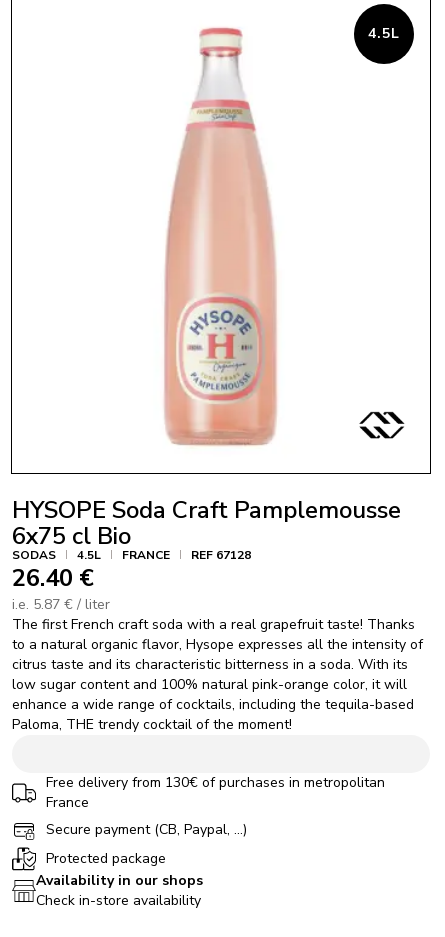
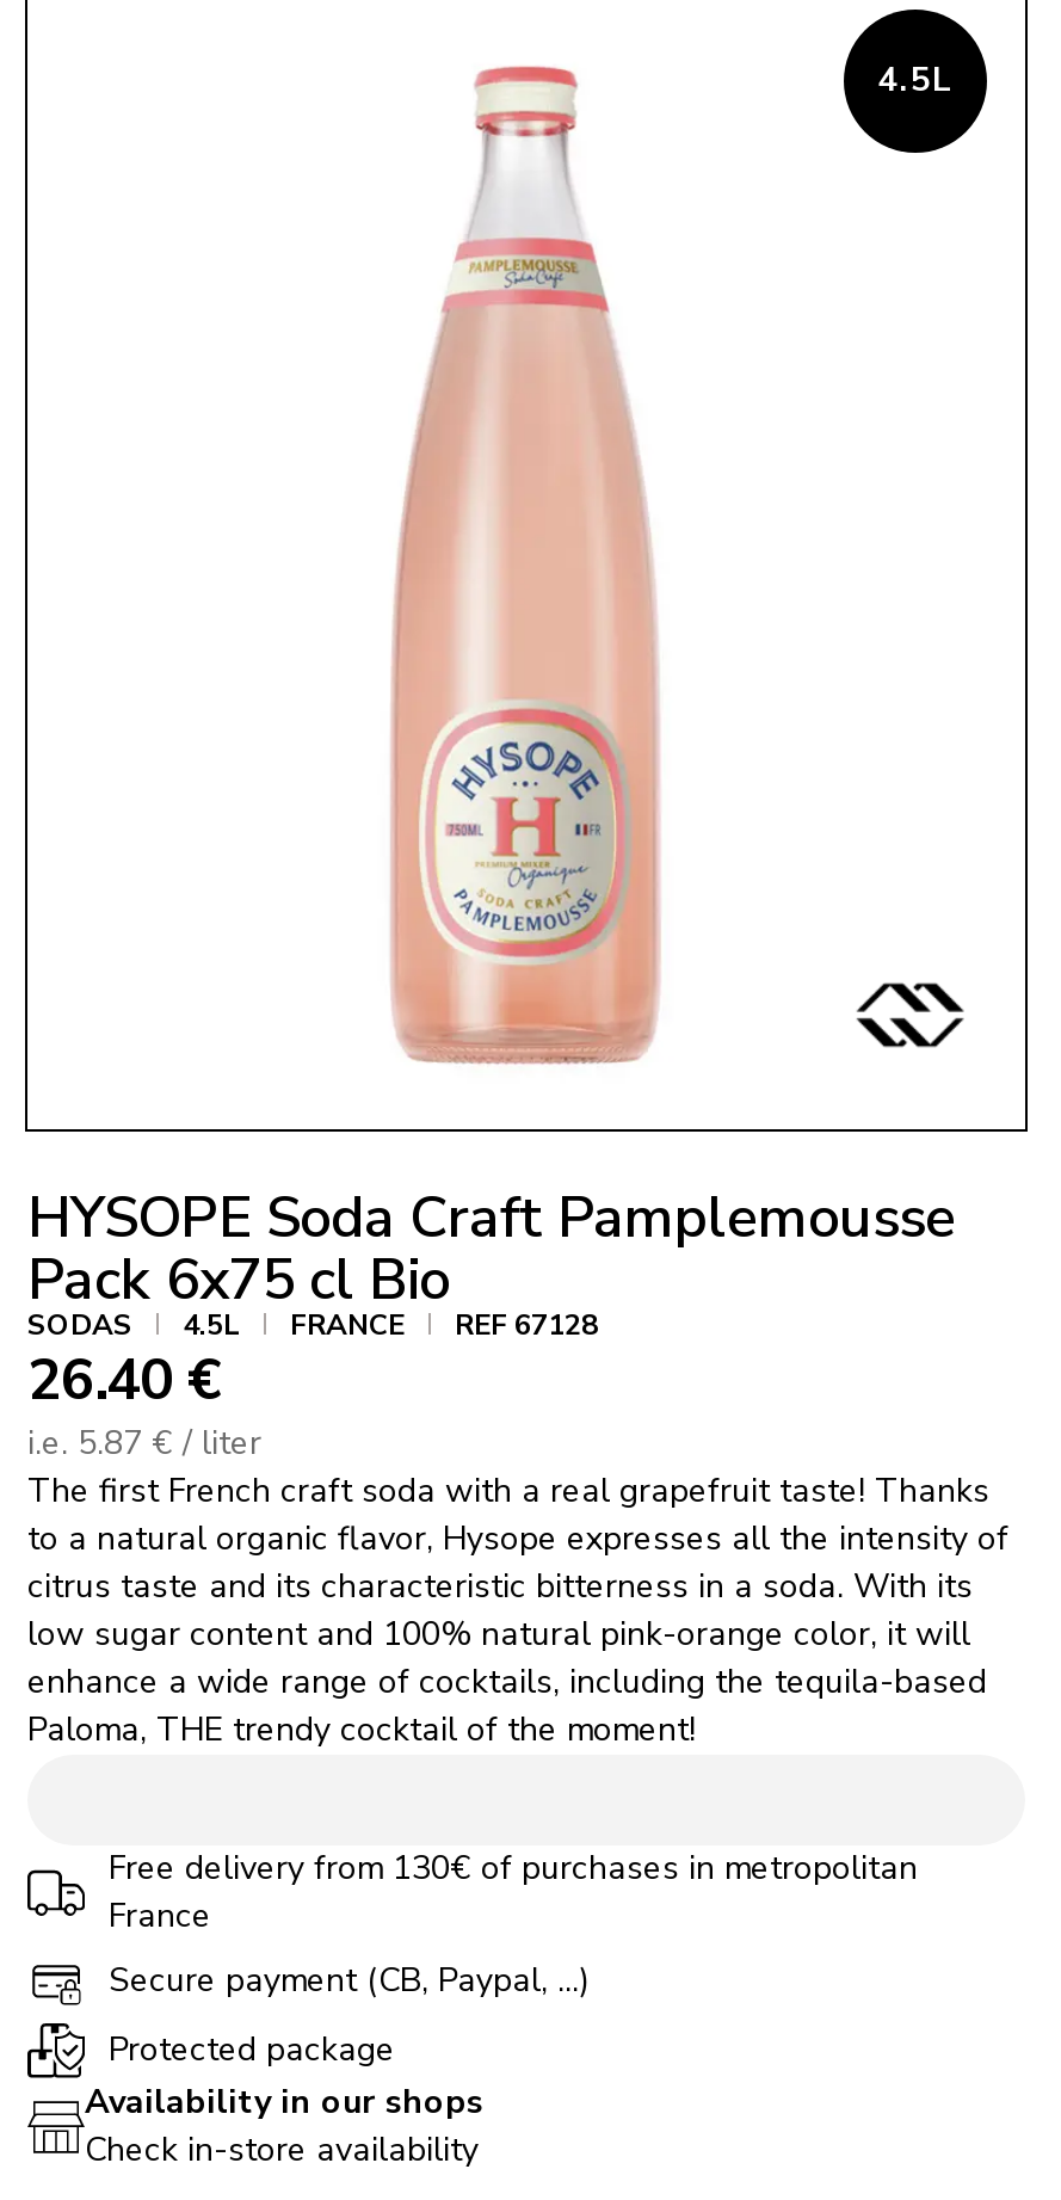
[12,520,131,552] 6x75 cl Bio -> [27,1242,450,1319] Pack 6x75 cl Bio

